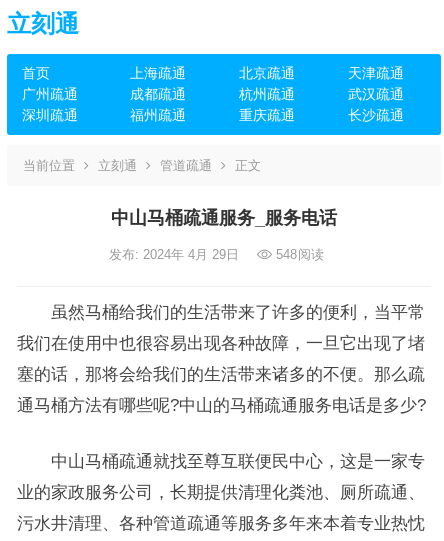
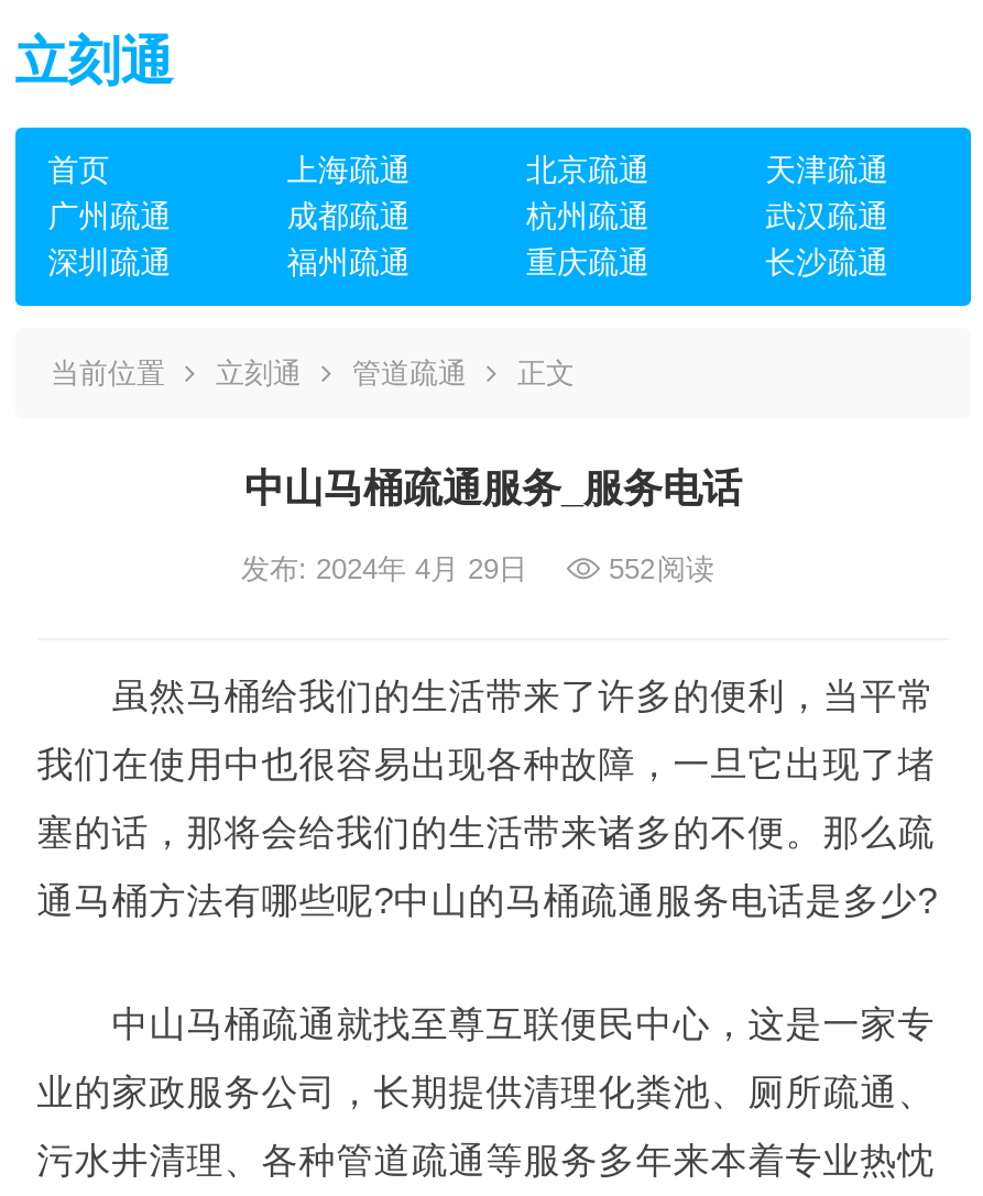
[109,247,324,262] 发布: 2024年 4月 29日 548阅读 -> [241,552,714,585] 发布: 2024年 4月 29日 552阅读

